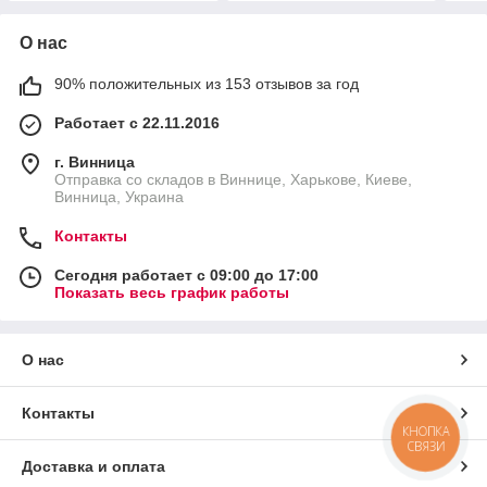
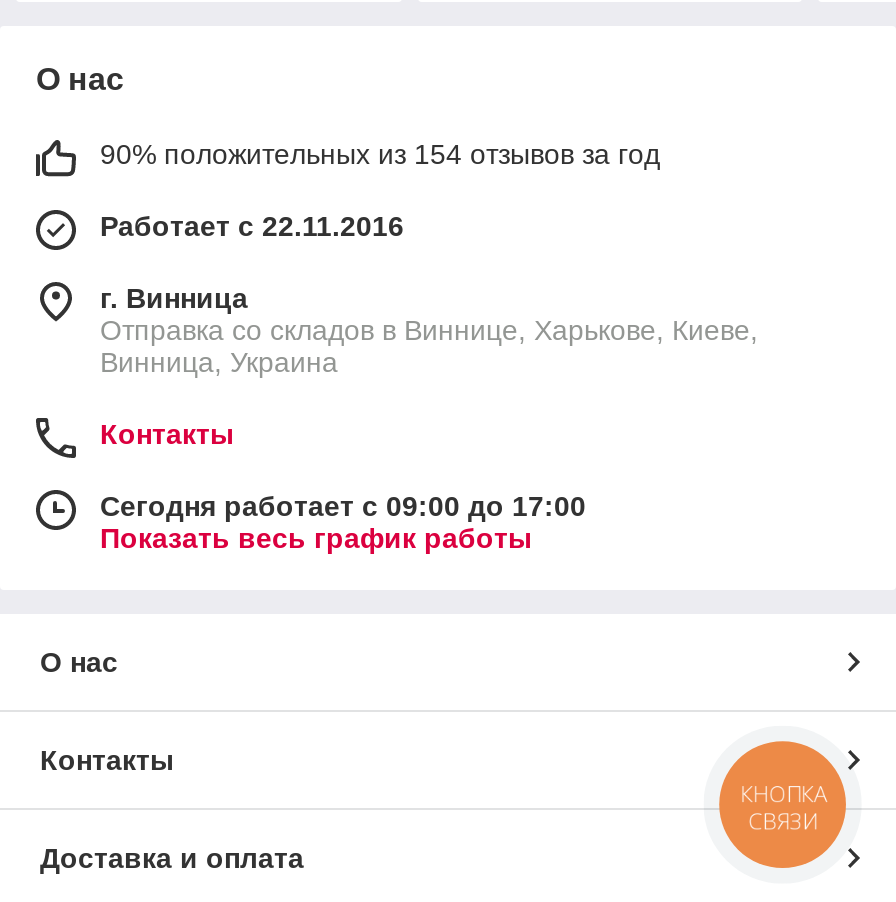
[54,75,359,92] 90% положительных из 153 отзывов за год -> [100,138,660,170] 90% положительных из 154 отзывов за год

